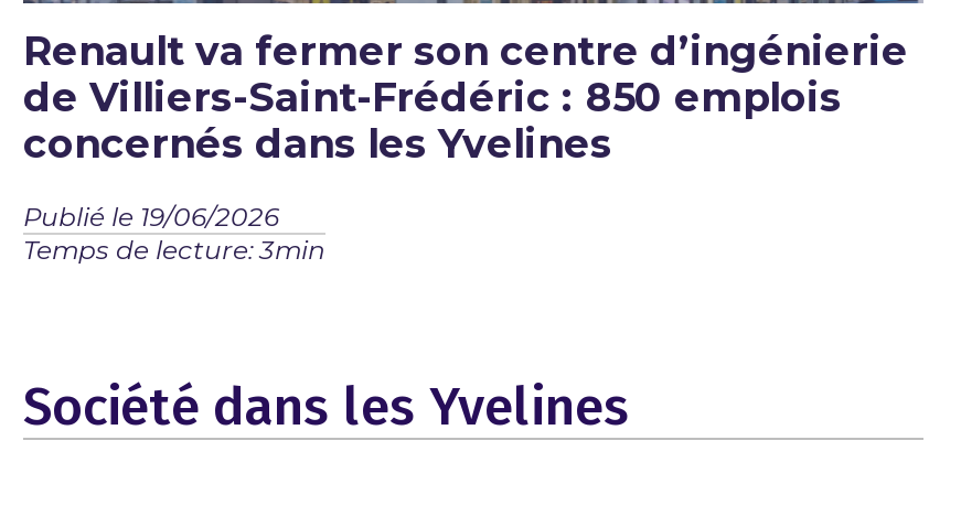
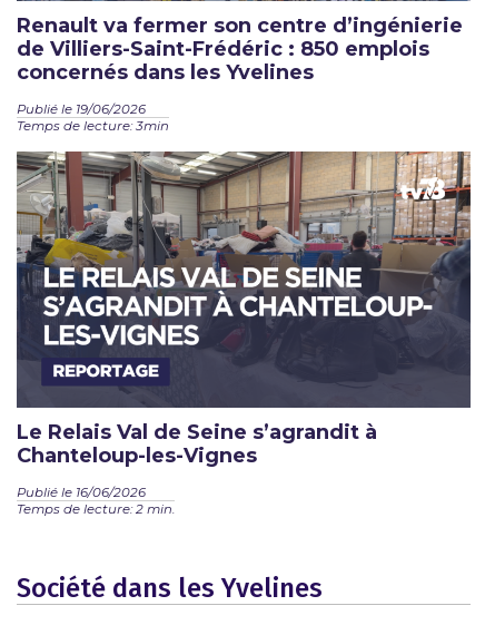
none -> [16,150,472,517] [image] | Le Relais Val de Seine s’agrandit à | Chanteloup-les-Vignes | Publié le 16/06/2026 | Temps de lecture: 2 min.

